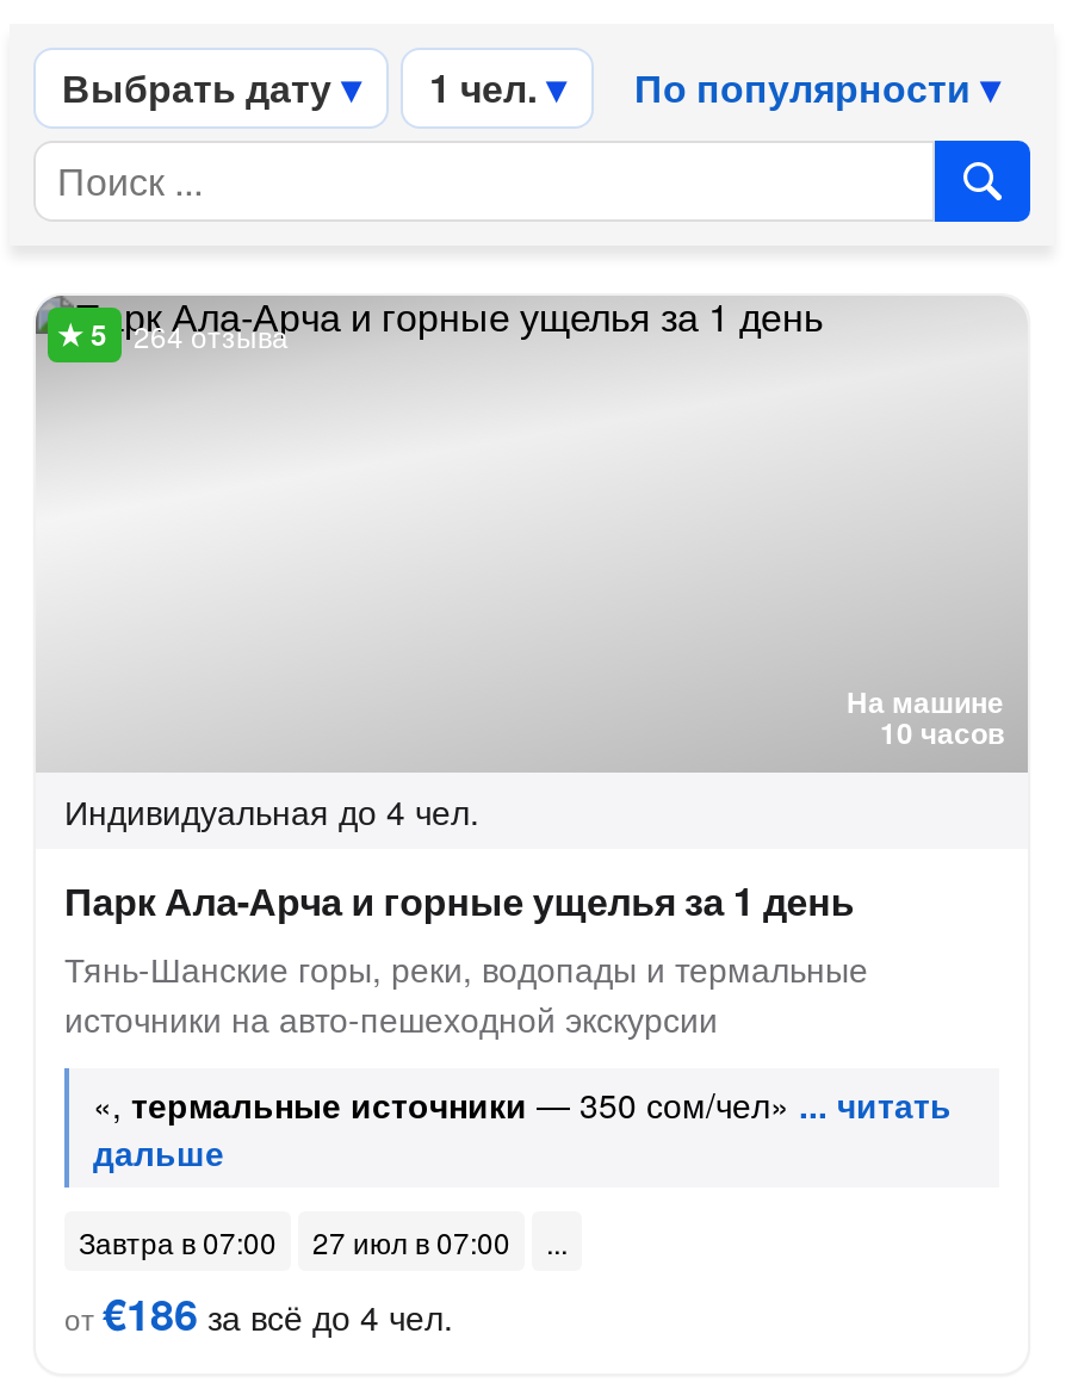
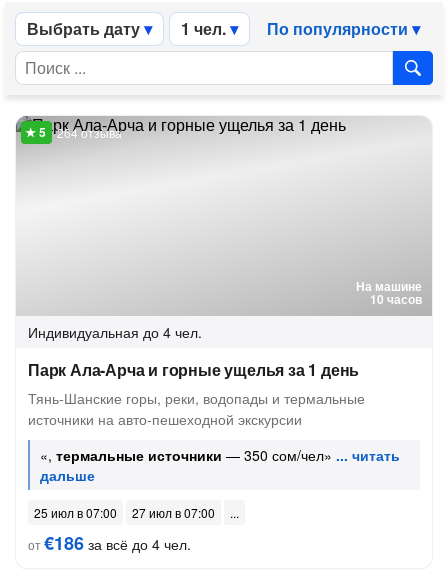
[79,1221,510,1261] Завтра в 07:00 27 июл в 07:00 -> [34,504,215,521] 25 июл в 07:00 27 июл в 07:00

